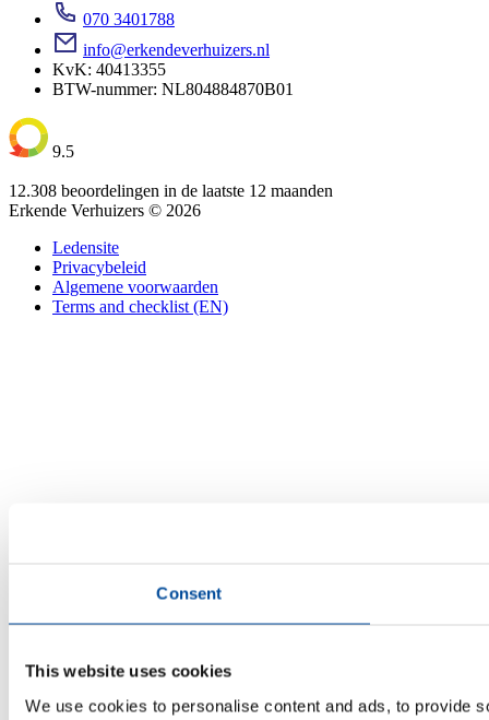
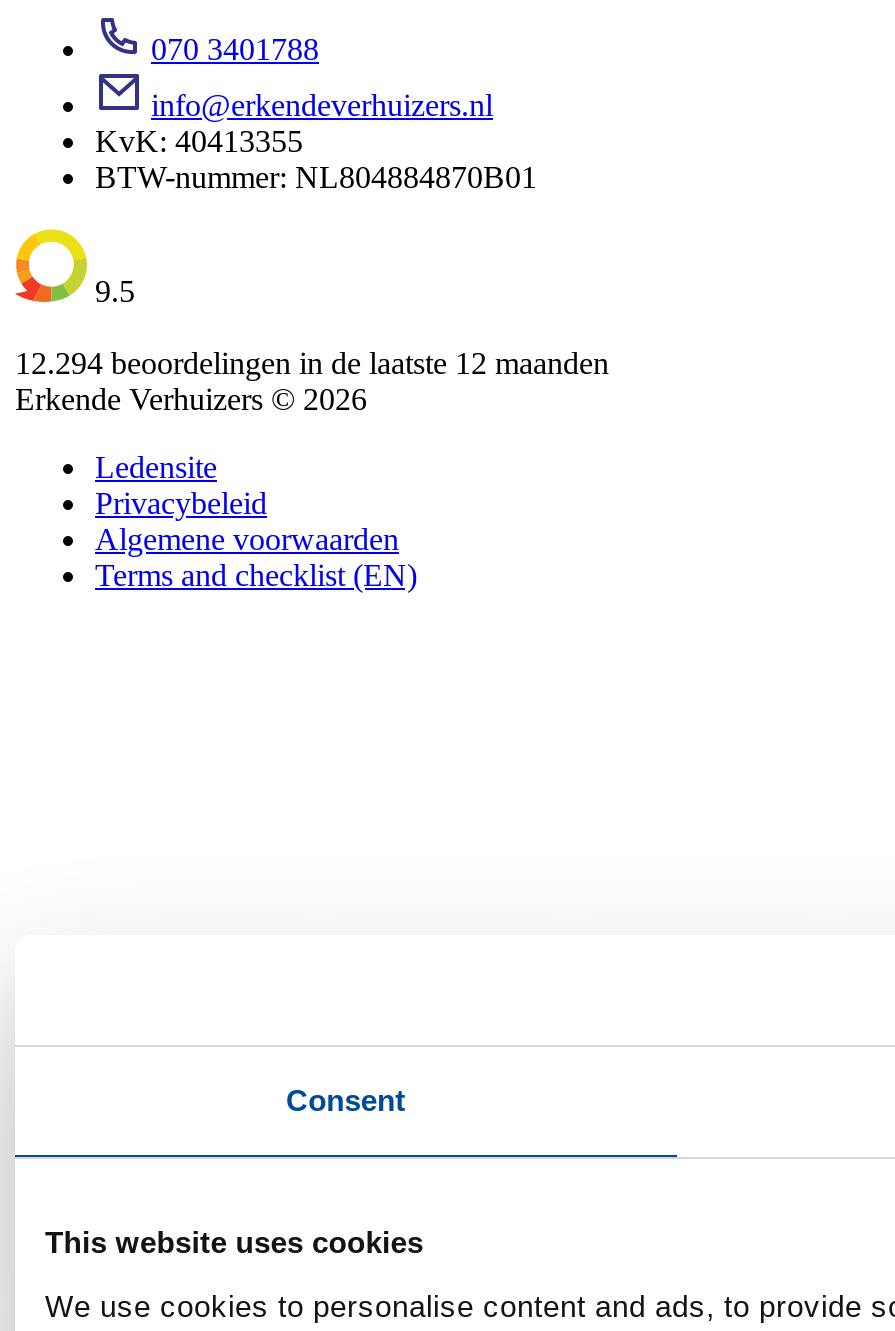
[9,181,333,200] 12.308 beoordelingen in de laatste 12 maanden -> [15,345,609,379] 12.294 beoordelingen in de laatste 12 maanden

